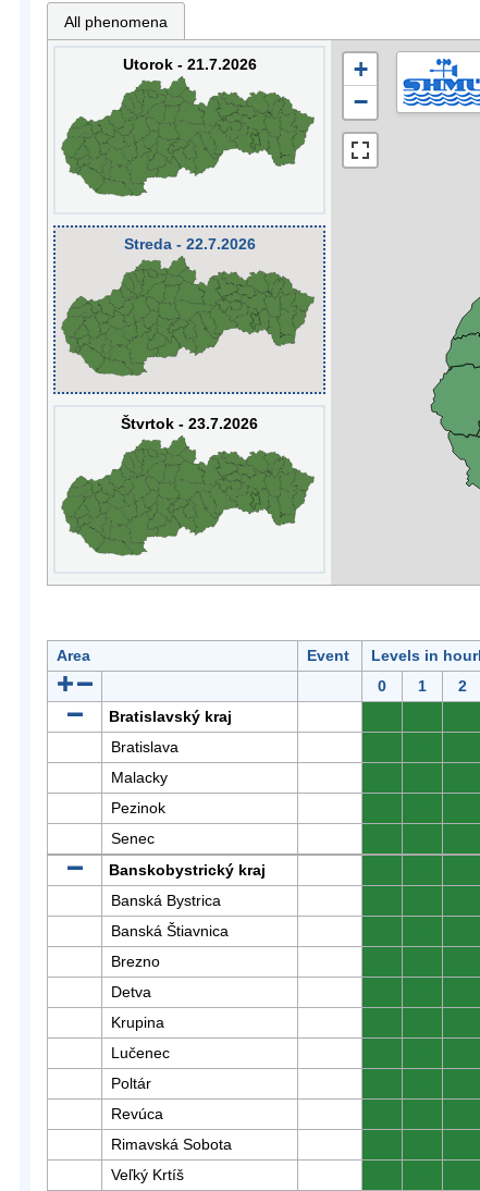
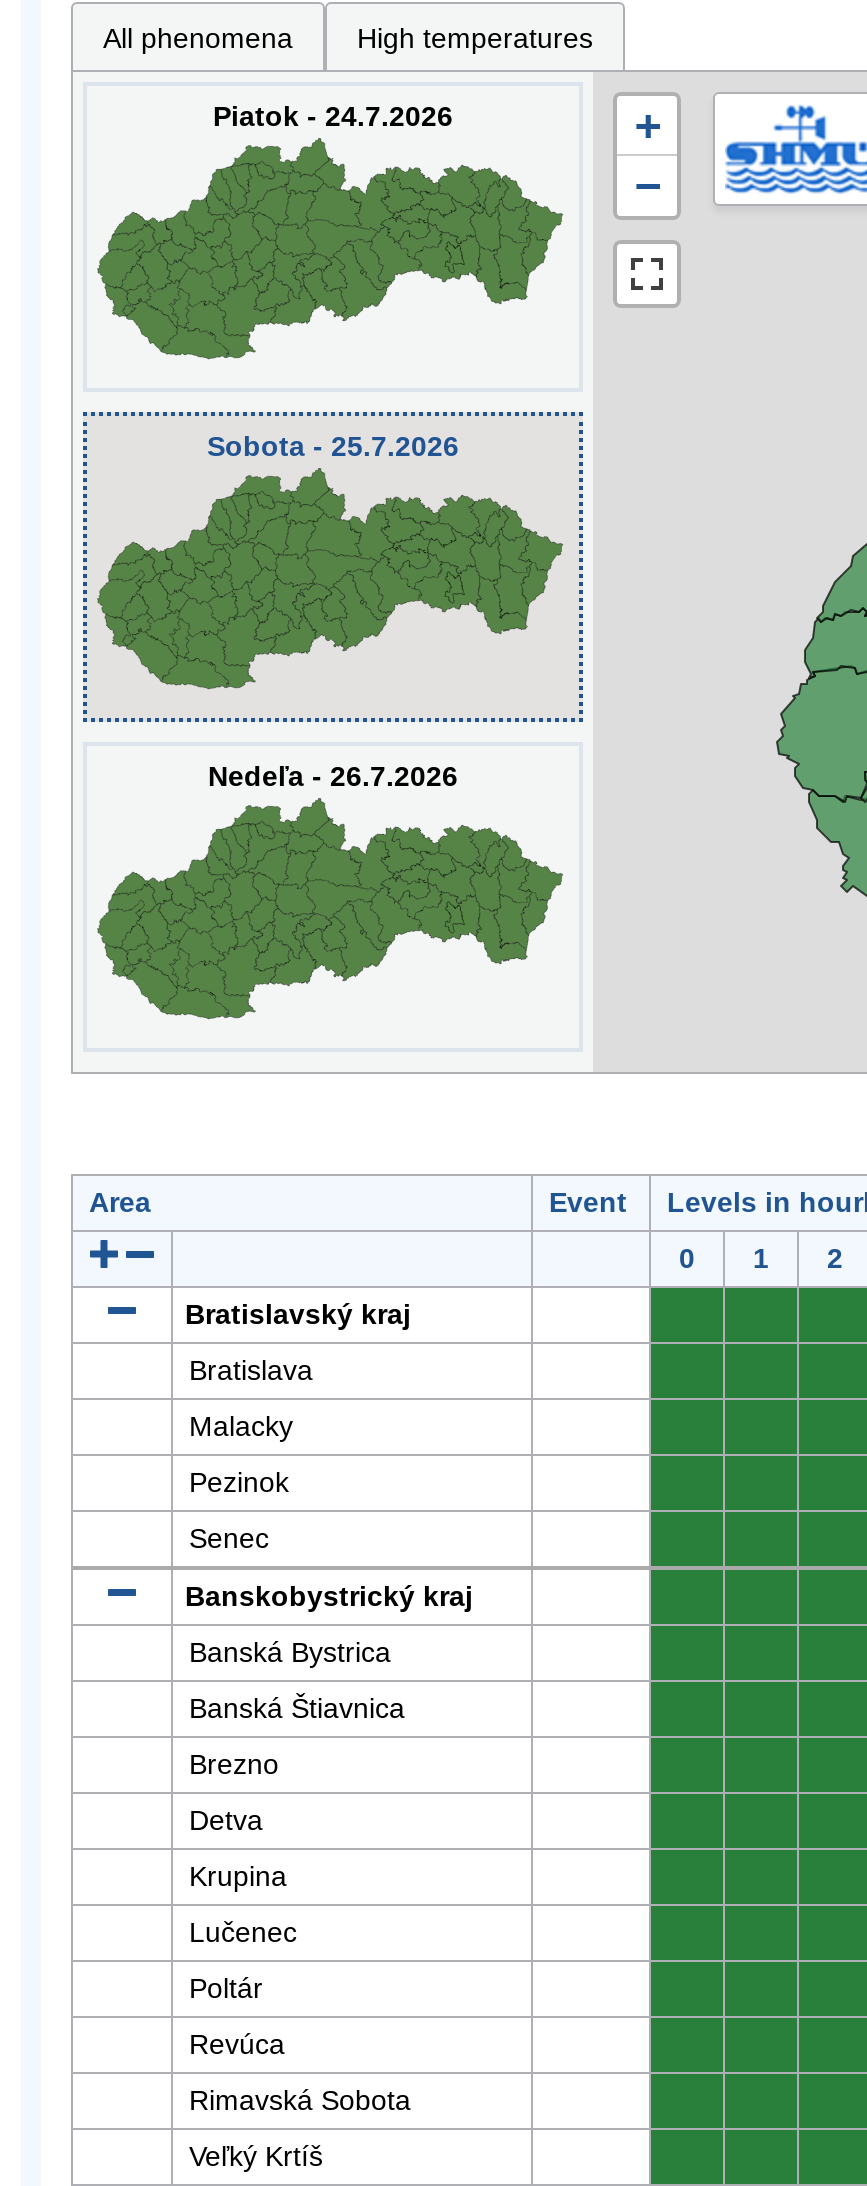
[122,56,256,73] Utorok - 21.7.2026 -> [213,22,593,132] High temperatures | Piatok - 24.7.2026
[124,235,255,253] Streda - 22.7.2026 -> [207,430,459,462] Sobota - 25.7.2026
[121,415,258,432] Štvrtok - 23.7.2026 -> [208,760,458,792] Nedeľa - 26.7.2026

